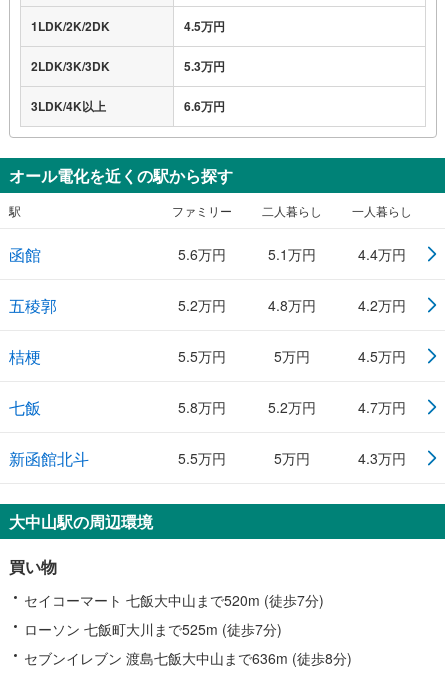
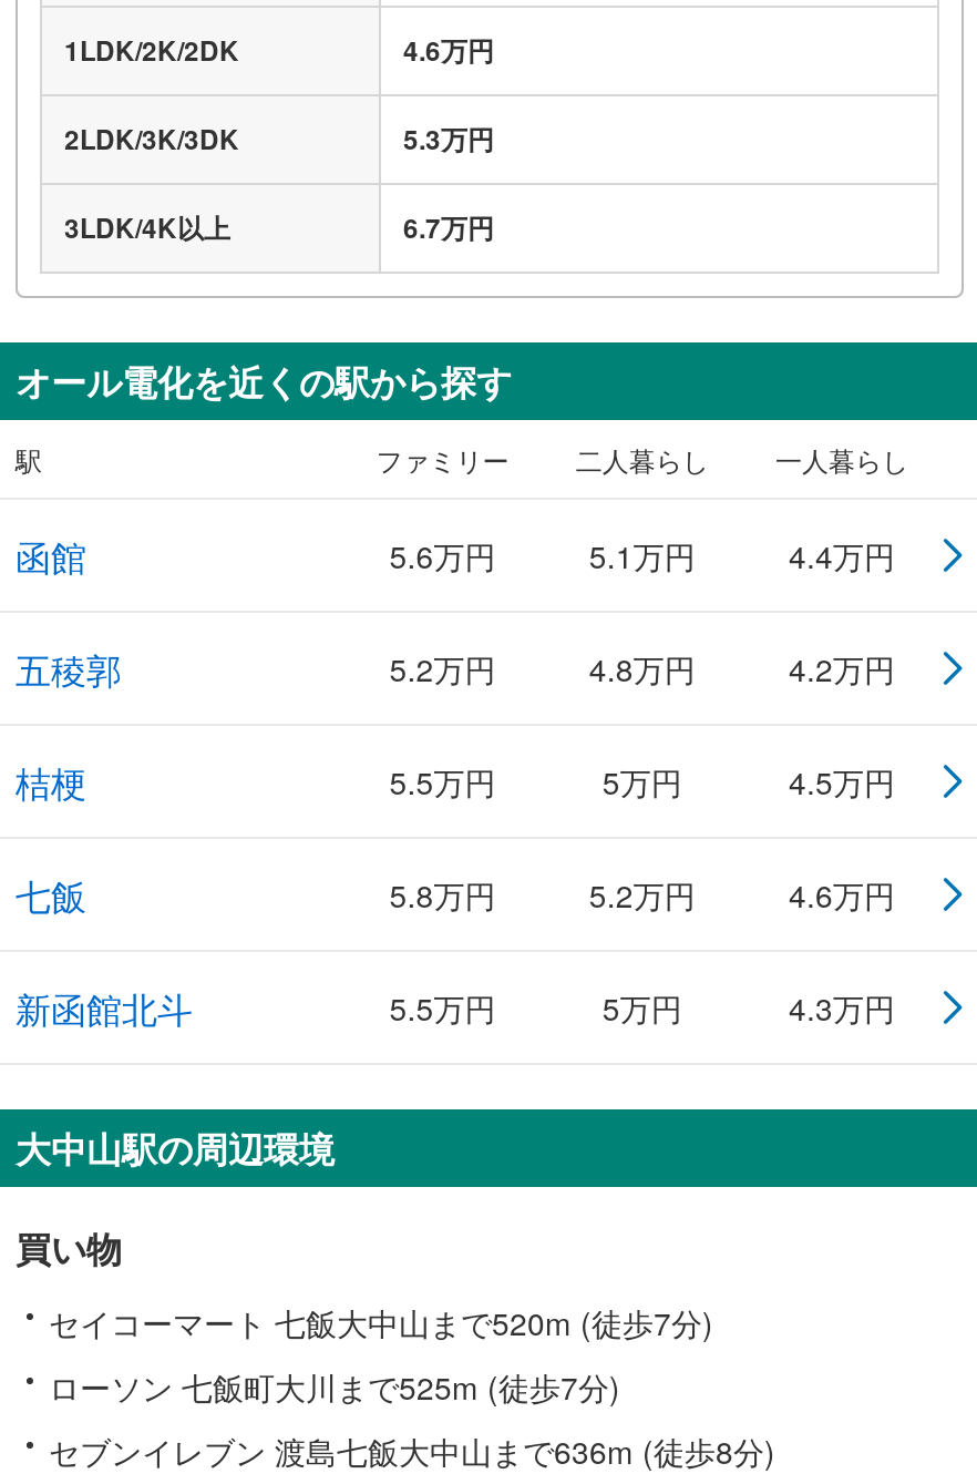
[184,17,225,35] 4.5万円 -> [403,30,494,70] 4.6万円
[184,97,225,115] 6.6万円 -> [403,207,494,247] 6.7万円
[358,397,406,417] 4.7万円 -> [789,872,895,917] 4.6万円

